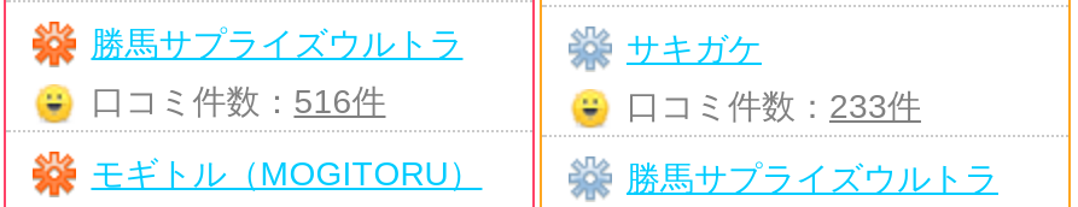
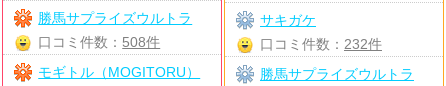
[91,82,386,120] 口コミ件数：516件 -> [38,34,160,50] 口コミ件数：508件
[627,87,921,125] 口コミ件数：233件 -> [260,36,382,52] 口コミ件数：232件

